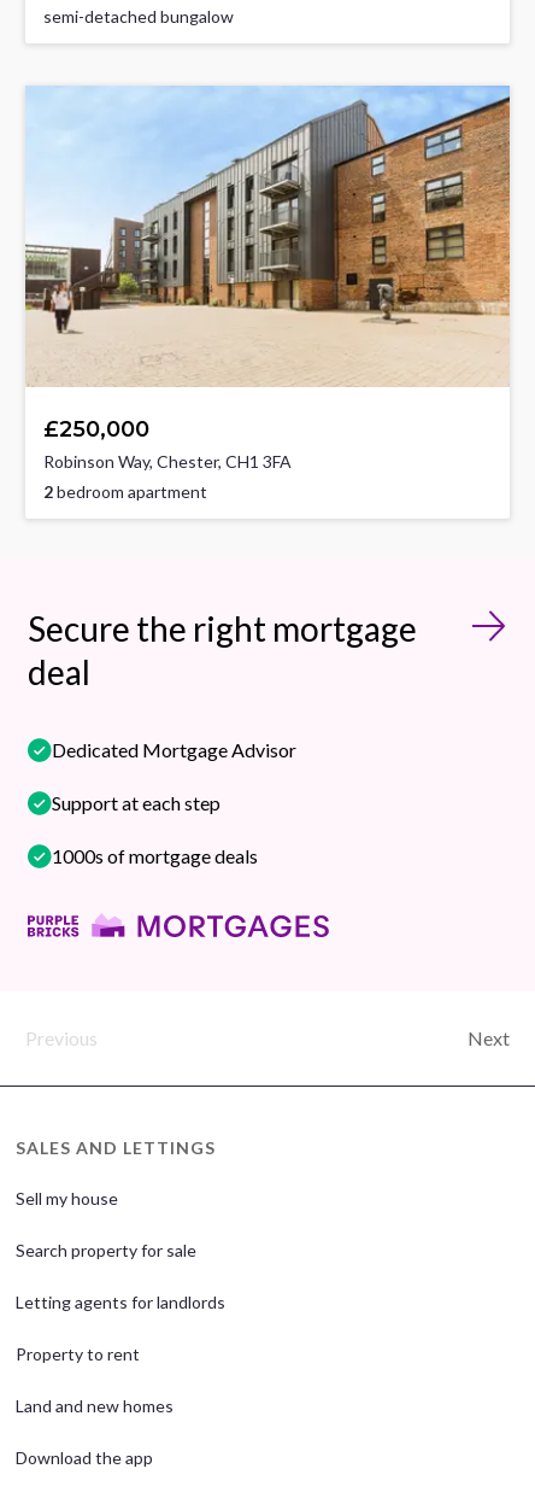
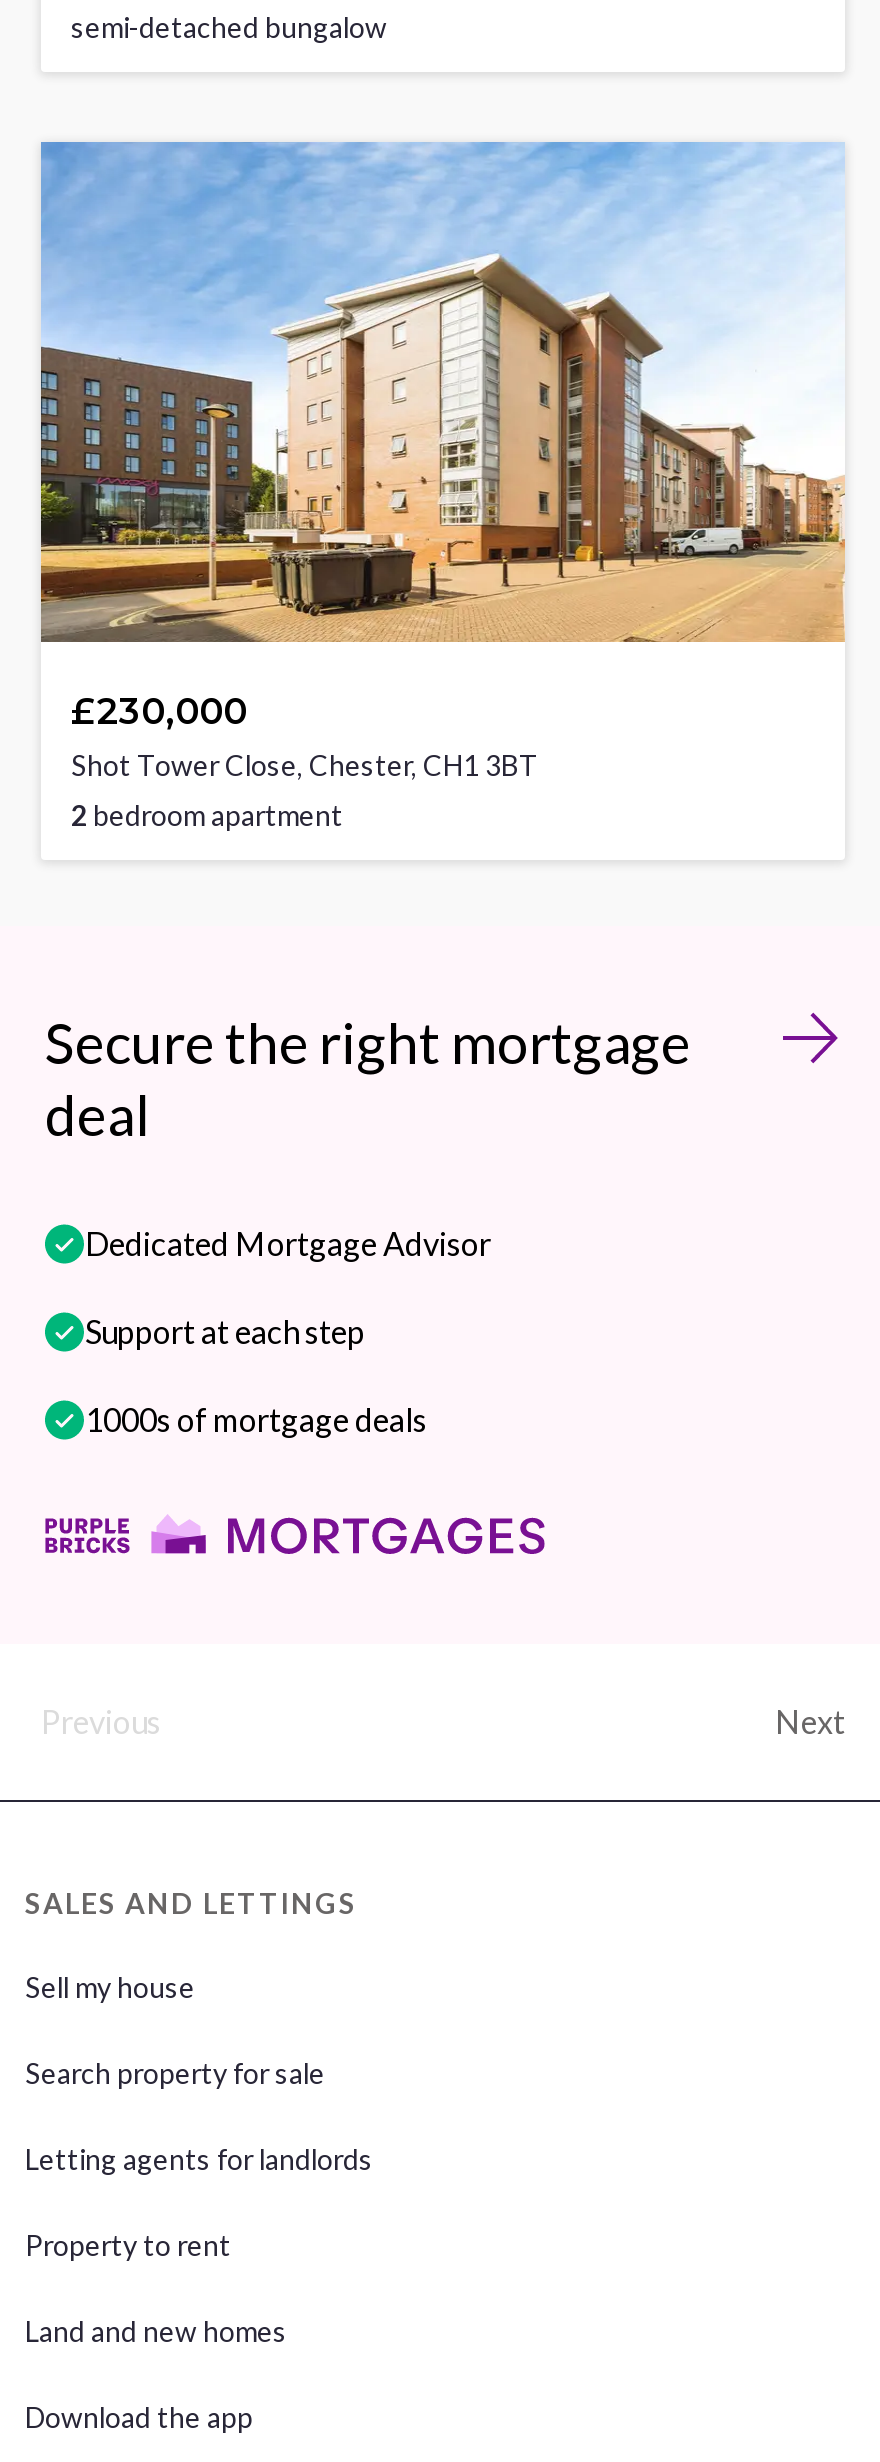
[24,87,511,472] [image] | £250,000 | Robinson Way, Chester, CH1 3FA -> [39,142,845,782] [image] | £230,000 | Shot Tower Close, Chester, CH1 3BT

